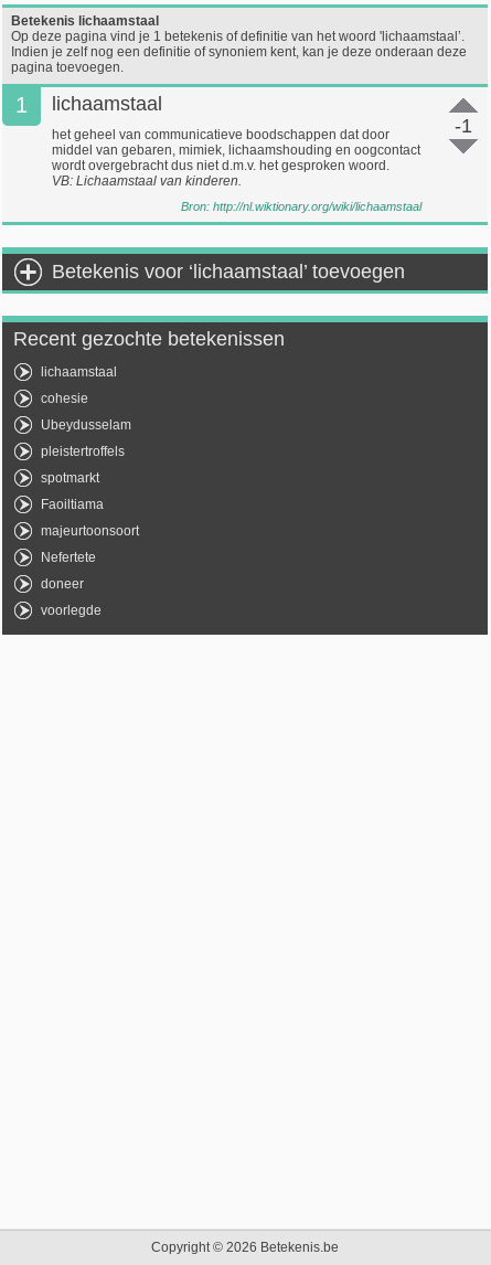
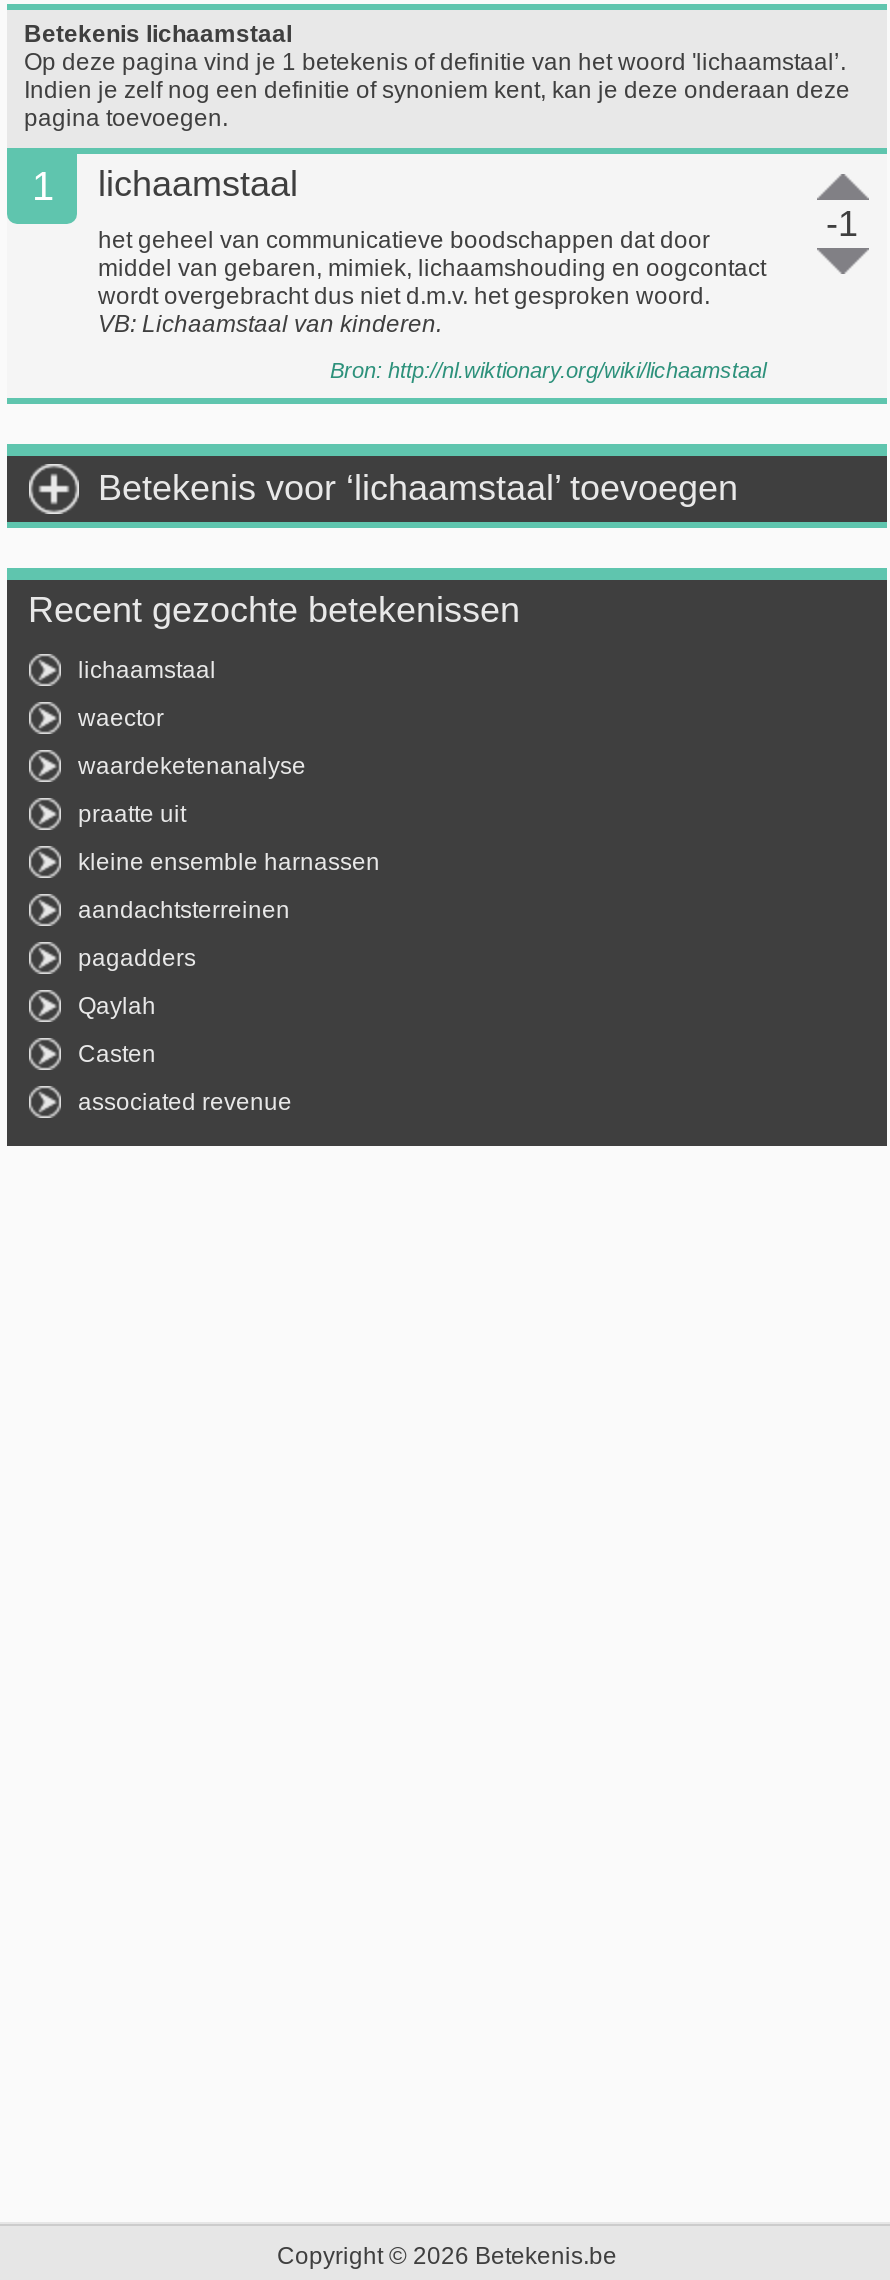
[41,391,89,406] cohesie -> [78,704,164,732] waector
[41,417,132,433] Ubeydusselam -> [78,752,306,780] waardeketenanalyse
[41,444,125,459] pleistertroffels -> [78,800,186,828] praatte uit
[41,470,100,486] spotmarkt -> [78,848,380,876] kleine ensemble harnassen
[41,497,104,512] Faoiltiama -> [78,896,290,924] aandachtsterreinen
[41,523,140,539] majeurtoonsoort -> [78,944,196,972] pagadders
[41,550,97,565] Nefertete -> [78,992,156,1020] Qaylah
[41,576,84,592] doneer -> [78,1040,156,1068] Casten
[41,603,102,618] voorlegde -> [78,1088,292,1116] associated revenue

